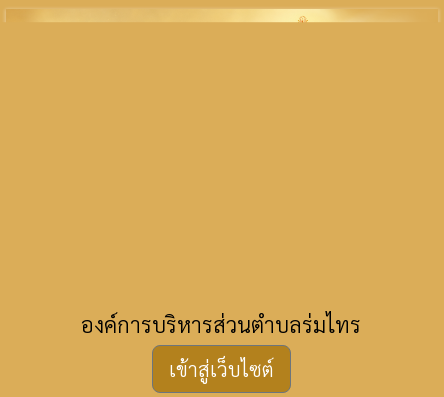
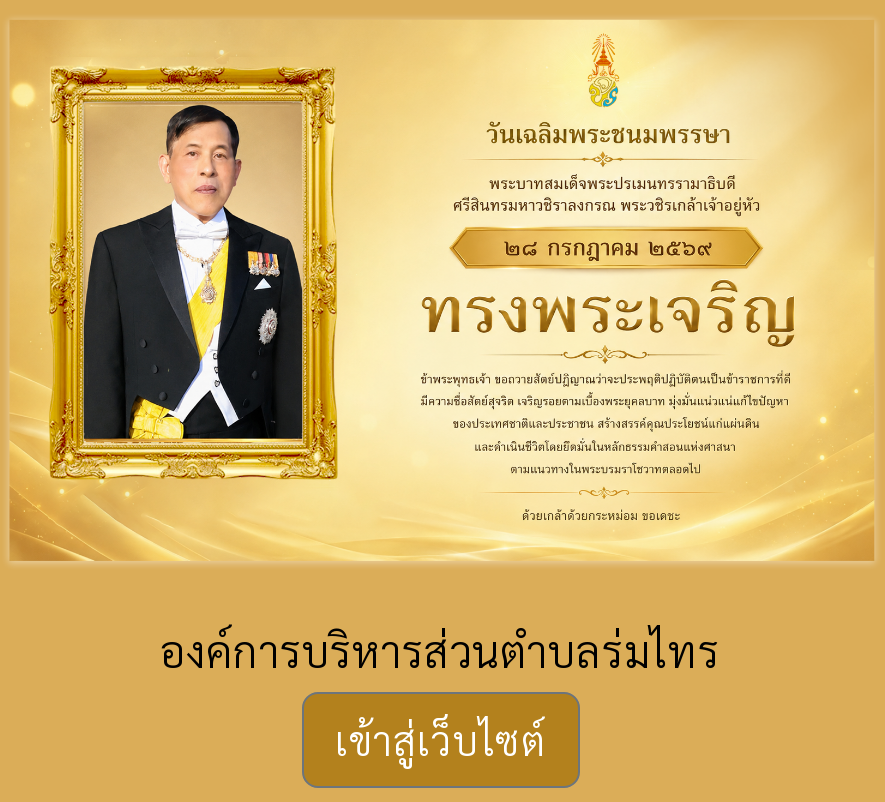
none -> [10,48,876,564] [image]

